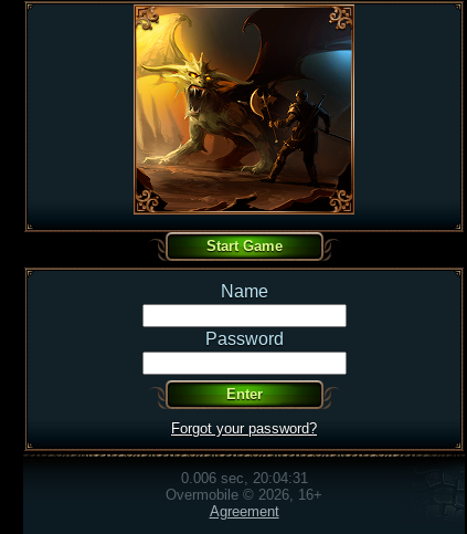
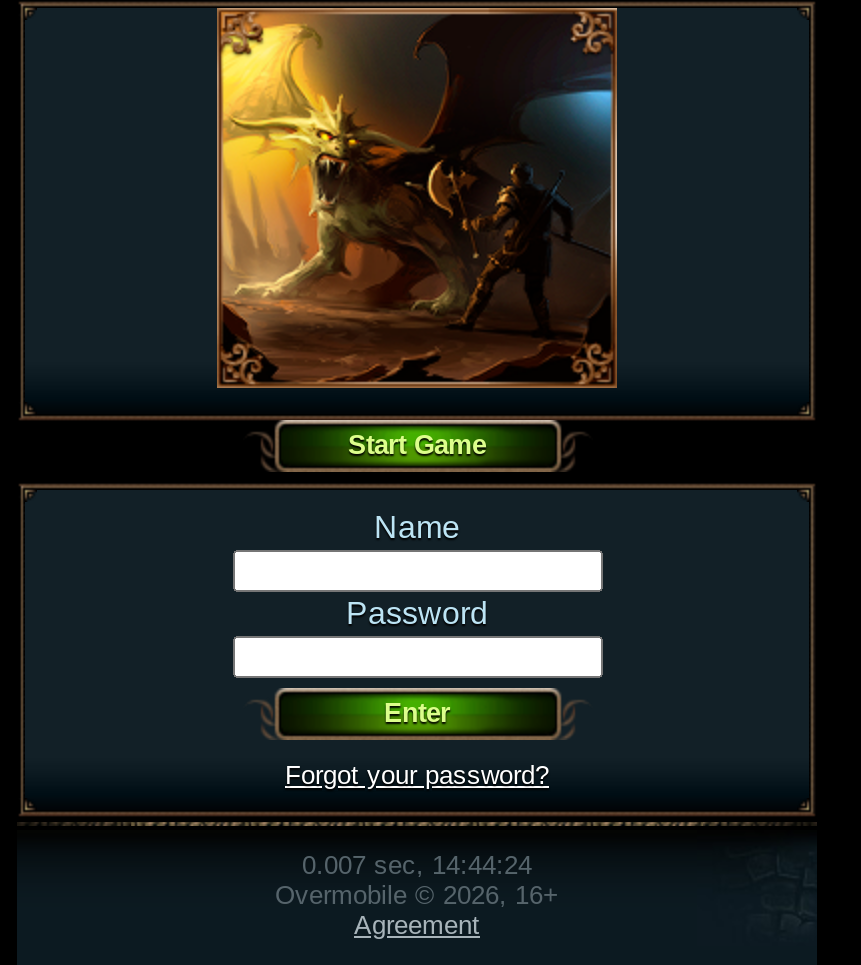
[181,469,307,486] 0.006 sec, 20:04:31 -> [302,849,532,879] 0.007 sec, 14:44:24

